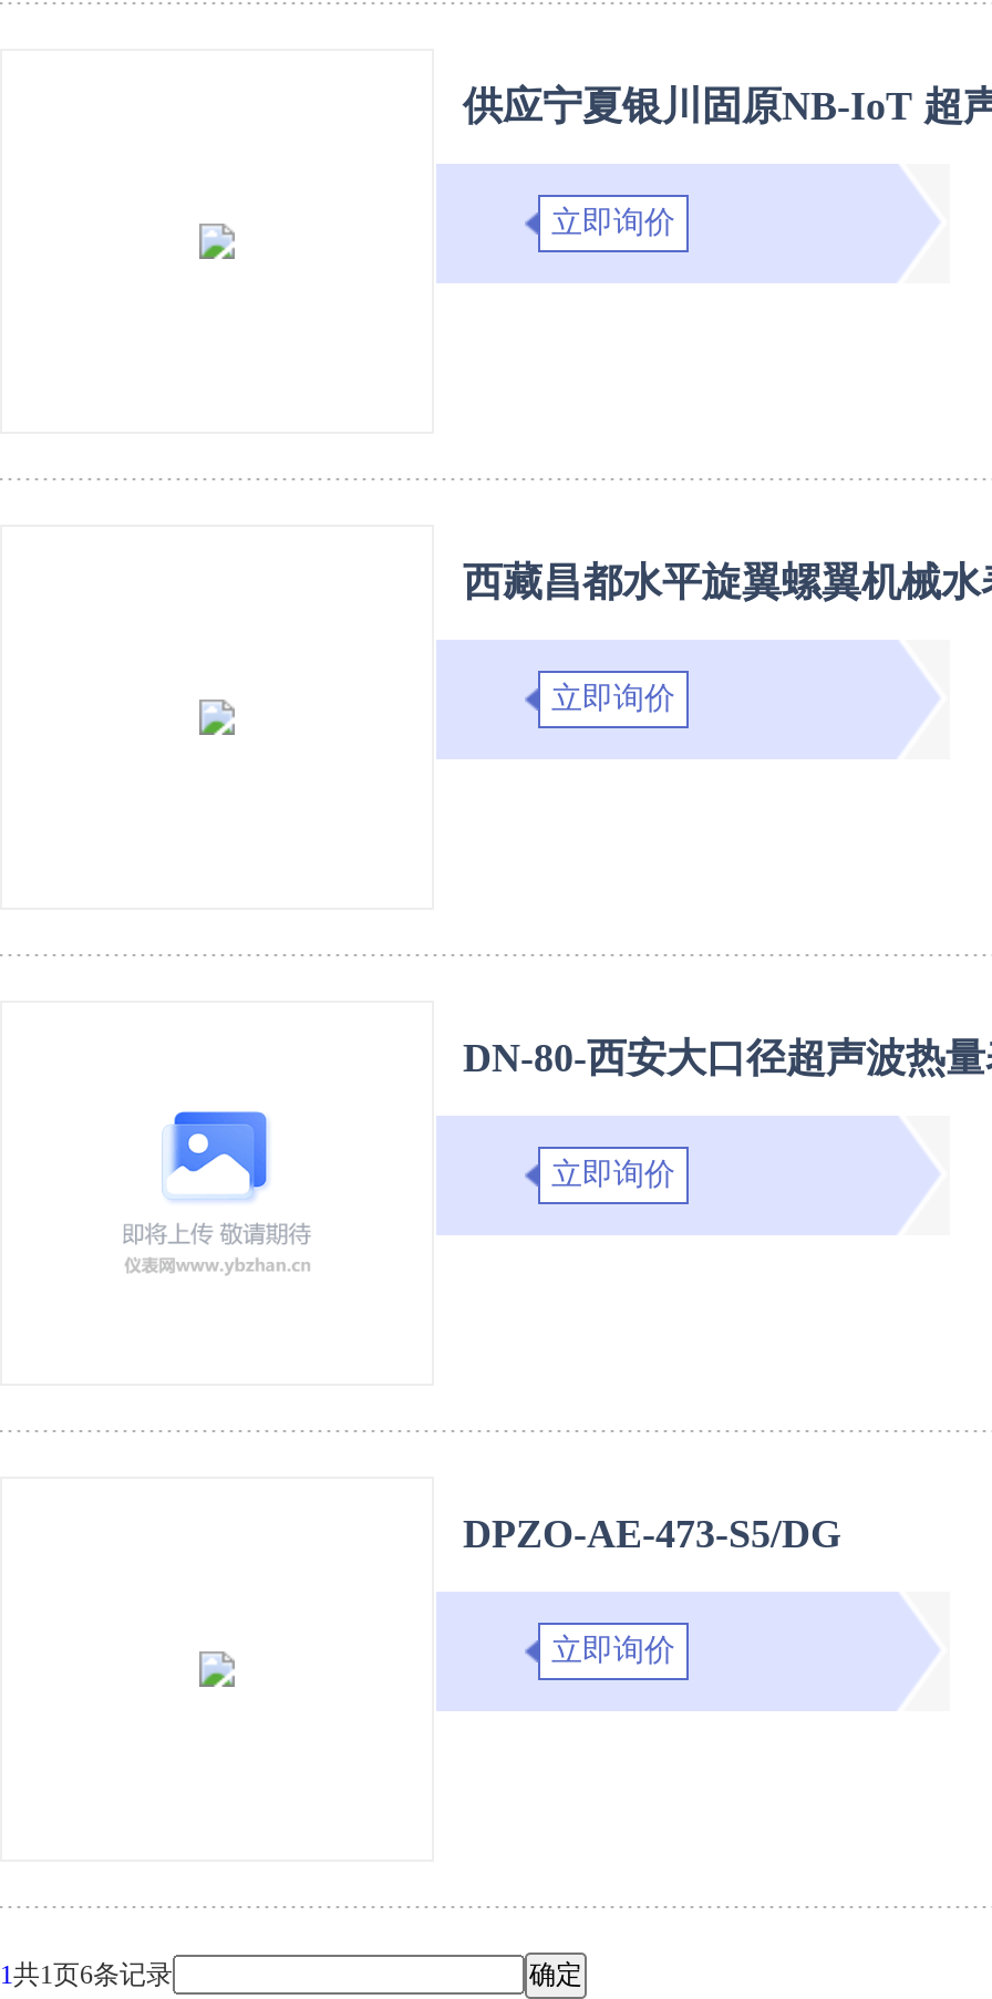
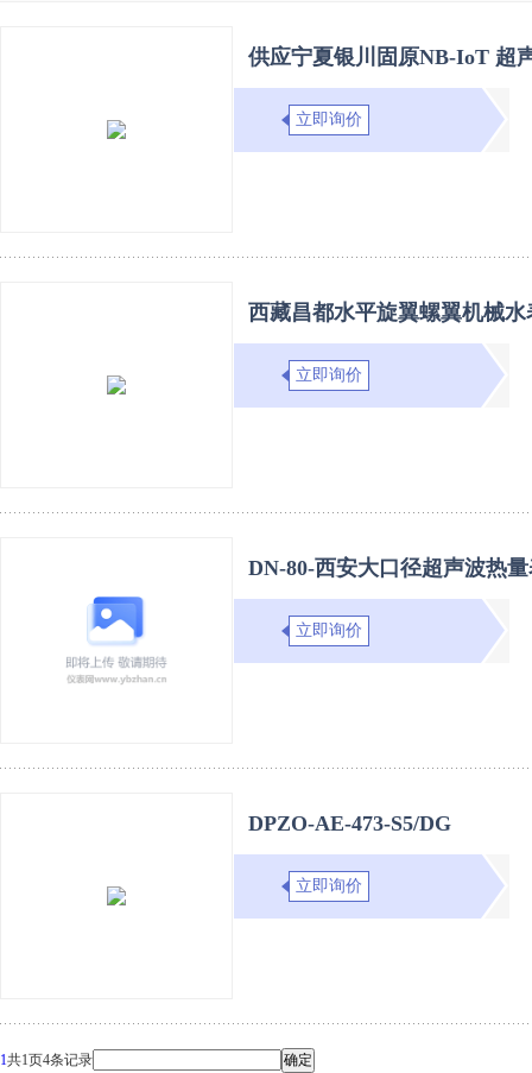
[0,1959,173,1990] 1共1页6条记录 -> [0,1052,93,1068] 1共1页4条记录

